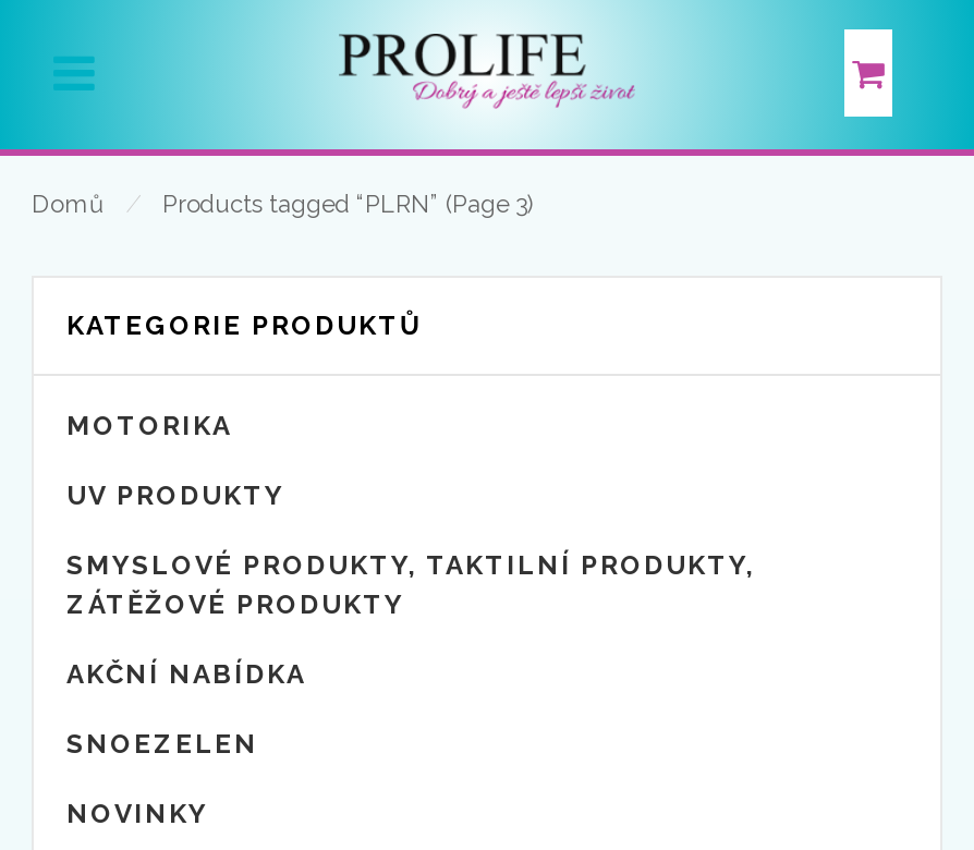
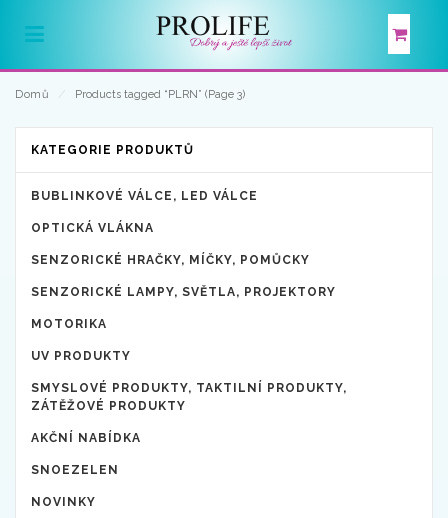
none -> [31,189,336,299] BUBLINKOVÉ VÁLCE, LED VÁLCE | OPTICKÁ VLÁKNA | SENZORICKÉ HRAČKY, MÍČKY, POMŮCKY | SENZORICKÉ LAMPY, SVĚTLA, PROJEKTORY

